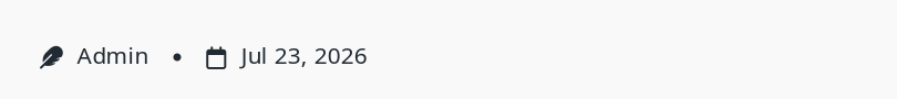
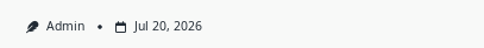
[241,40,367,71] Jul 23, 2026 -> [134,18,202,34] Jul 20, 2026

